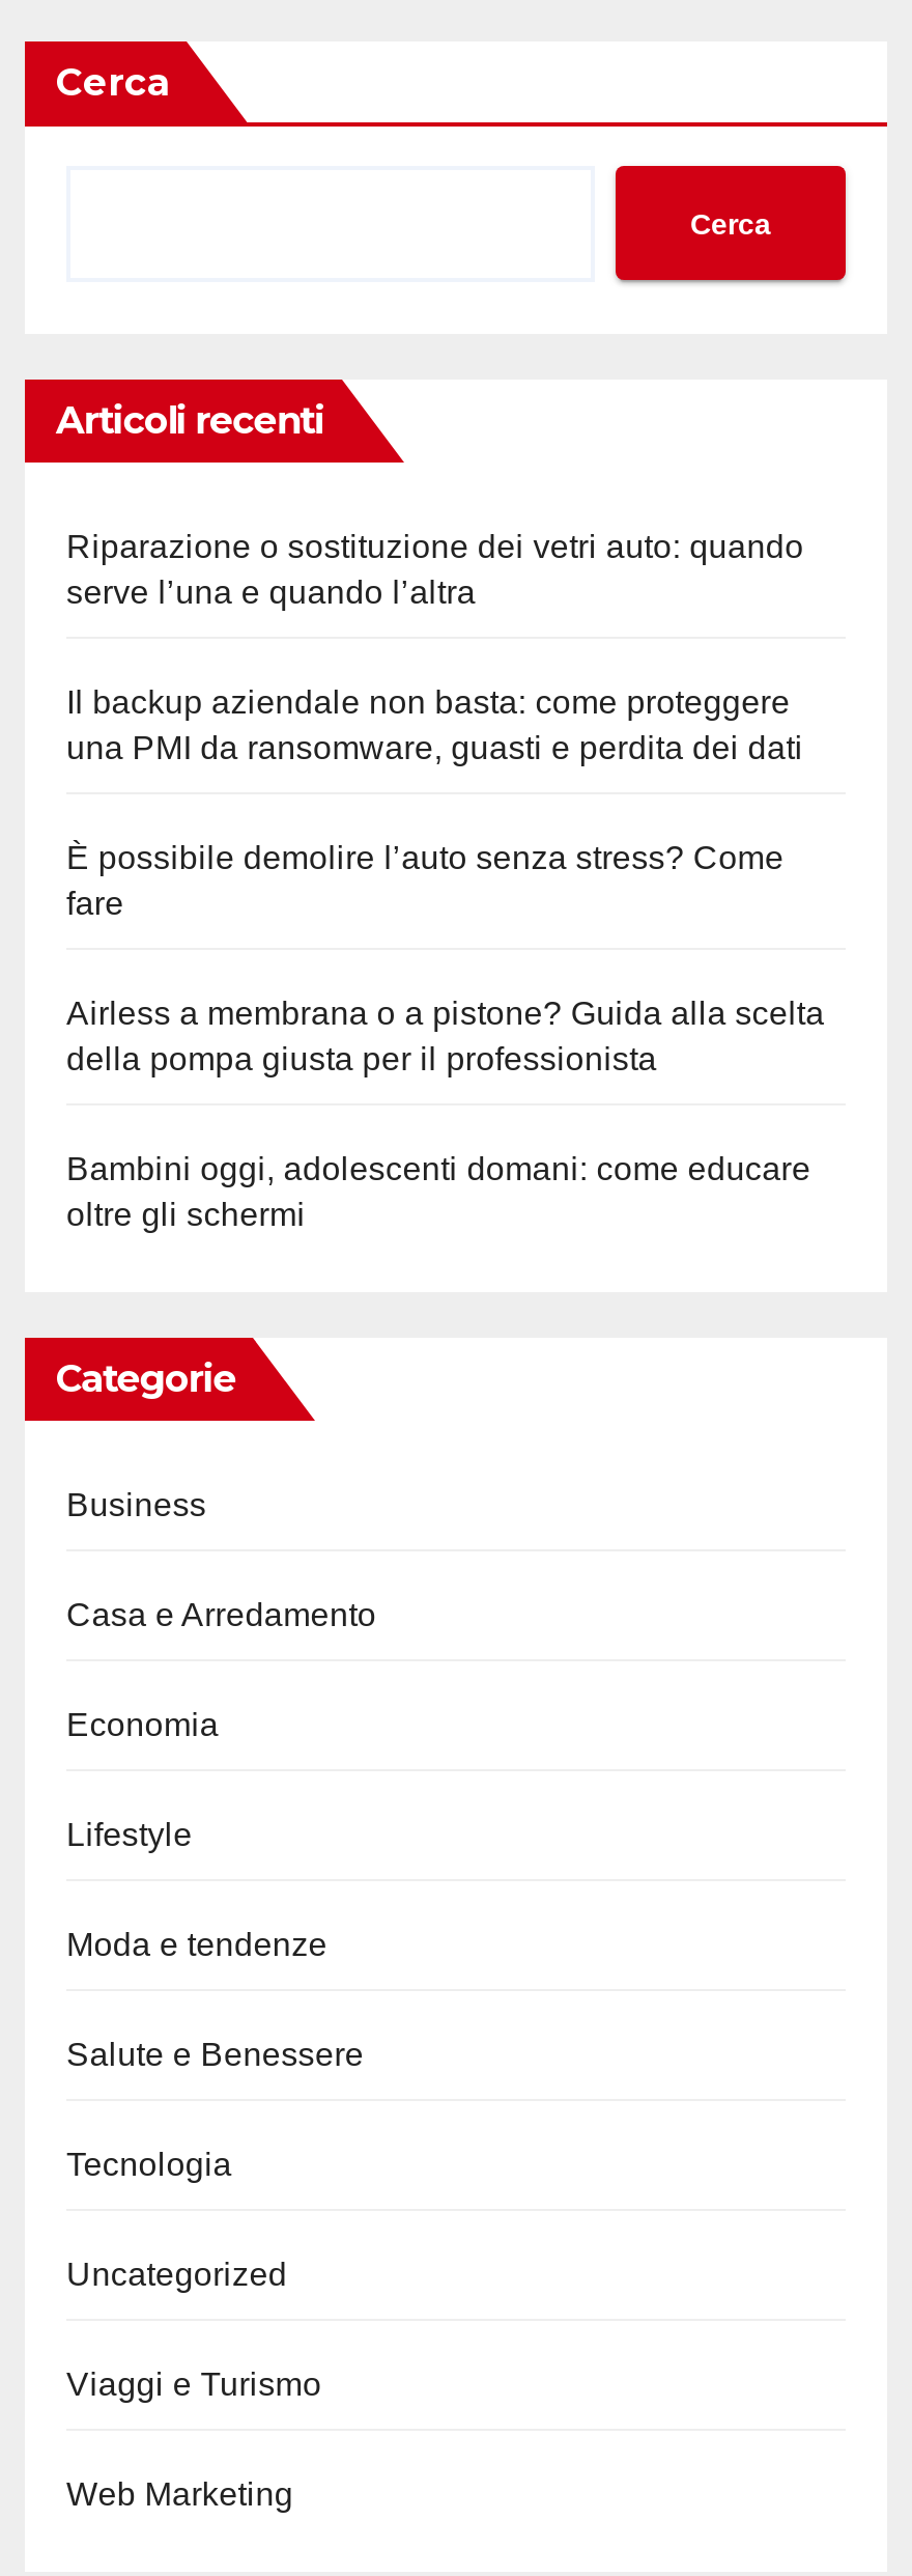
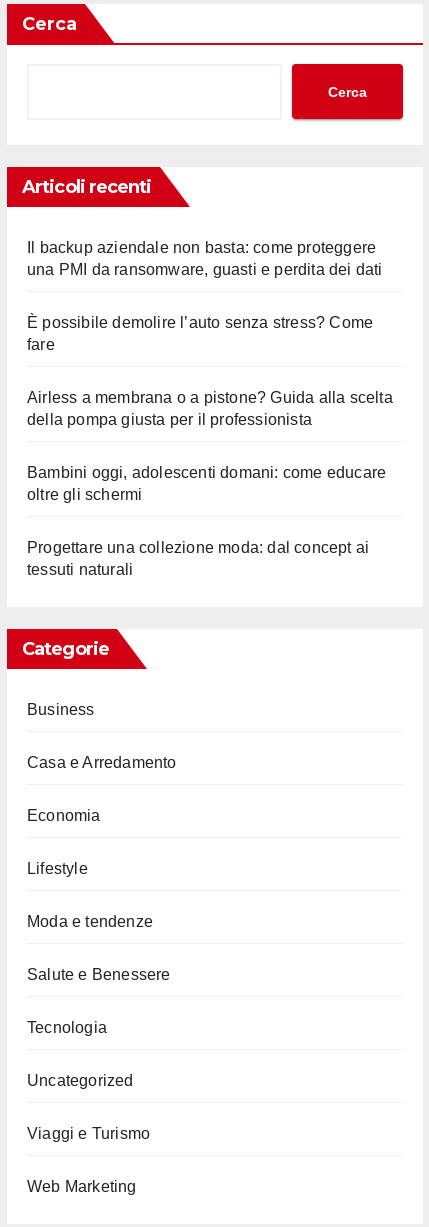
[66,528,804,609] Riparazione o sostituzione dei vetri auto: quando | serve l’una e quando l’altra -> none
moved [66,684,825,1232] -> [27,239,393,503]: Il backup aziendale non basta: come proteggere | una PMI da ransomware, guasti e perdita dei dati | È possibile demolire l’auto senza stress? Come | fare | Airless a membrana o a pistone? Guida alla scelta | della pompa giusta per il professionista | Bambini oggi, adolescenti domani: come educare | oltre gli schermi
none -> [27,539,369,578] Progettare una collezione moda: dal concept ai | tessuti naturali

